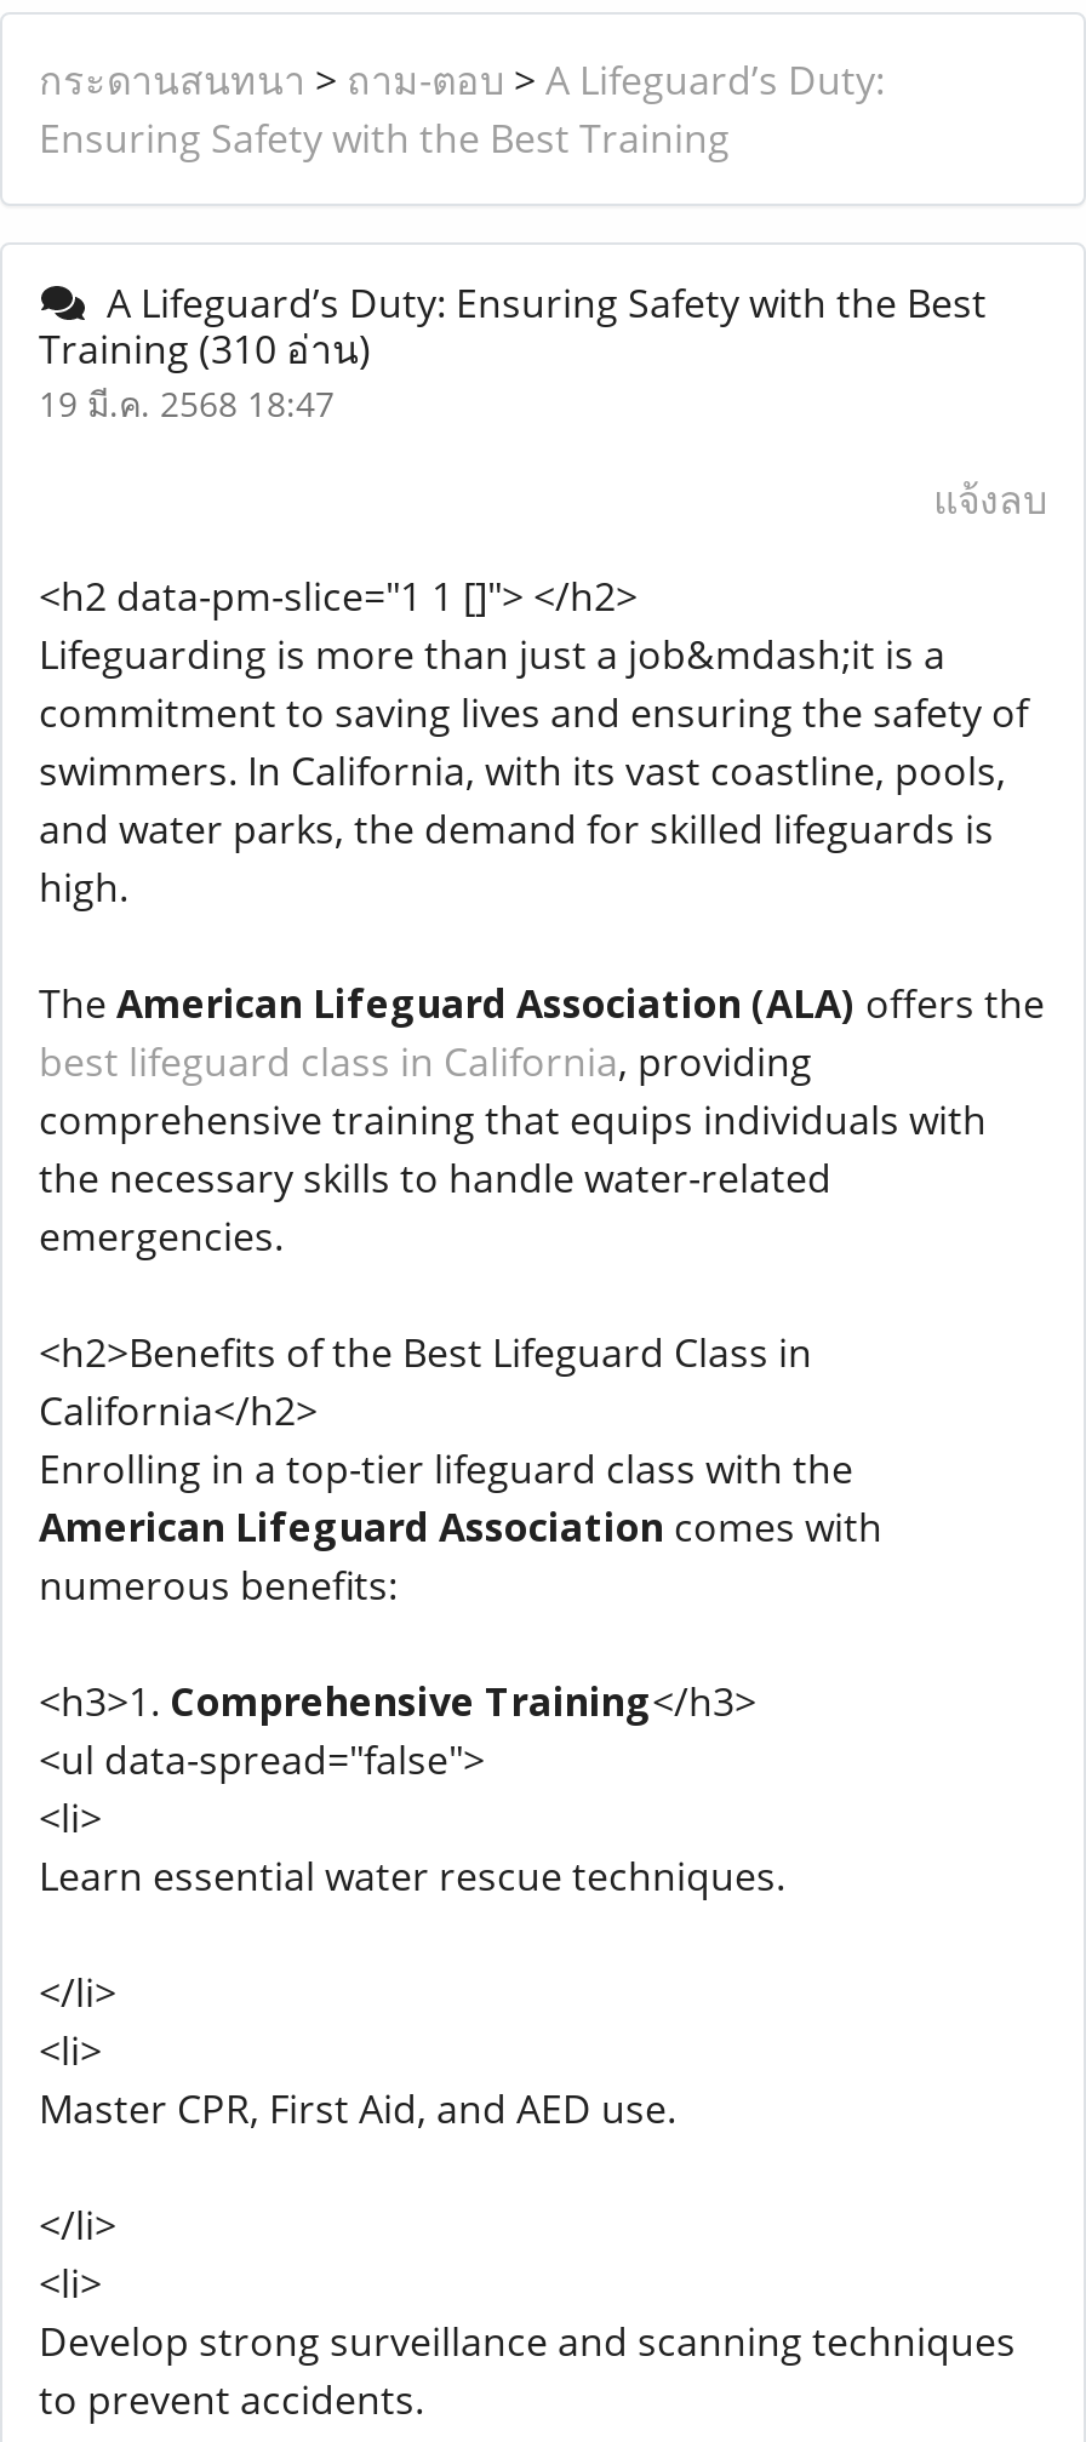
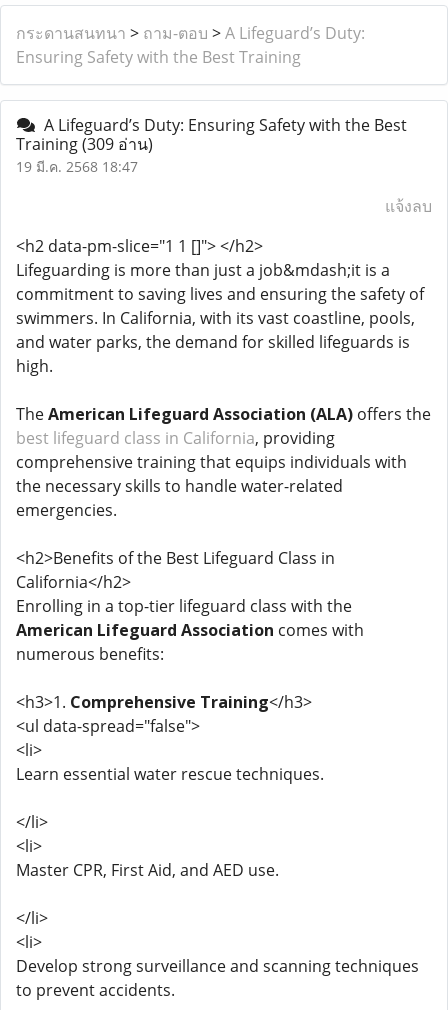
[39,322,371,376] Training (310 อ่าน) -> [16,133,153,155] Training (309 อ่าน)

